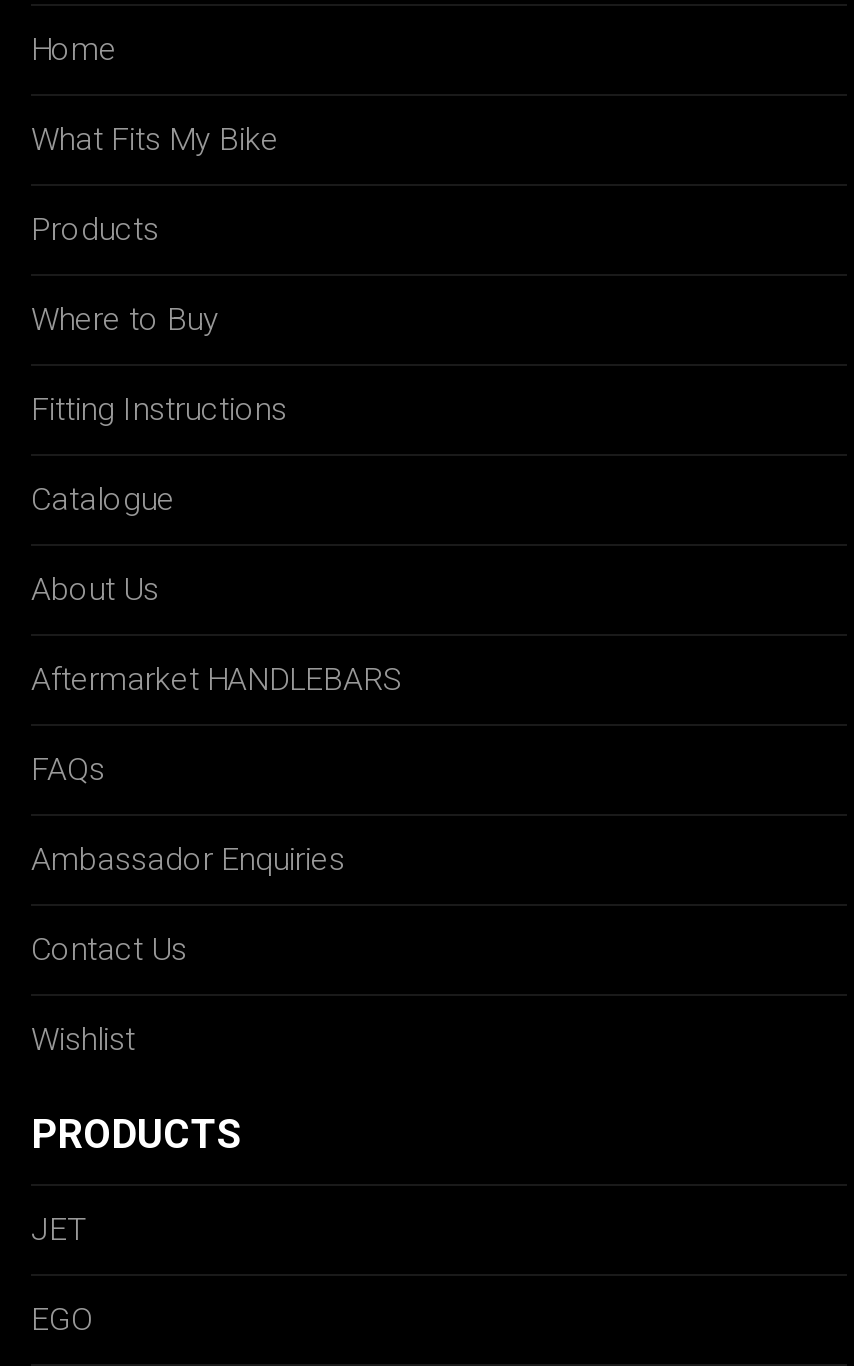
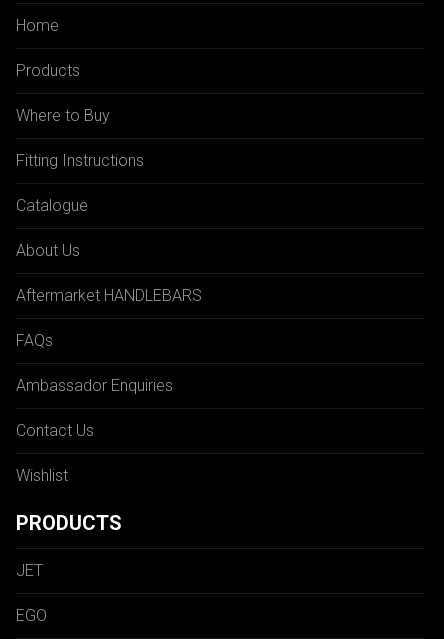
[31,120,279,158] What Fits My Bike -> none

